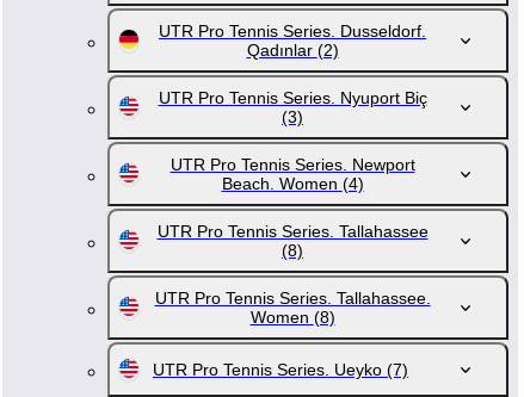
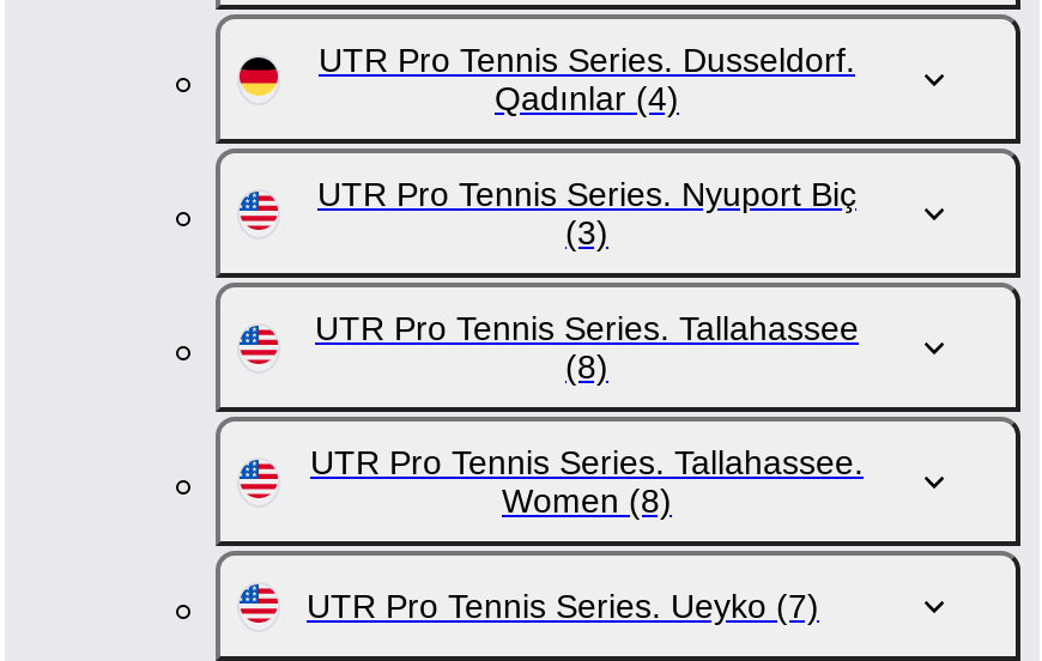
[246,41,338,60] Qadınlar (2) -> [495,79,679,117] Qadınlar (4)
[170,155,415,193] UTR Pro Tennis Series. Newport | Beach. Women (4) -> none

